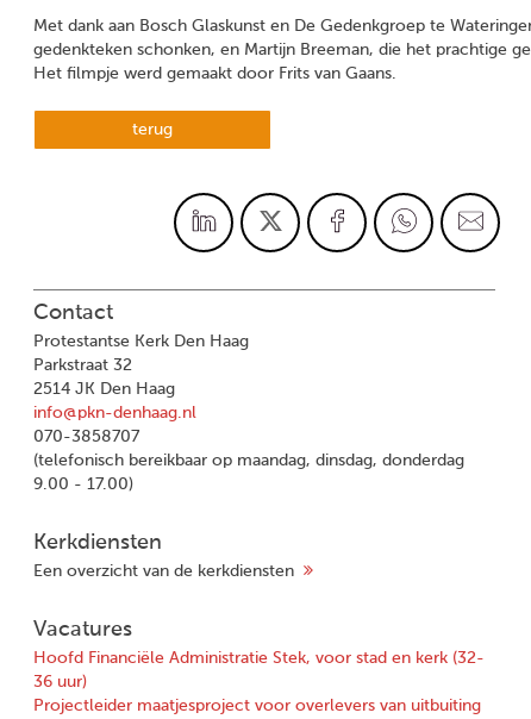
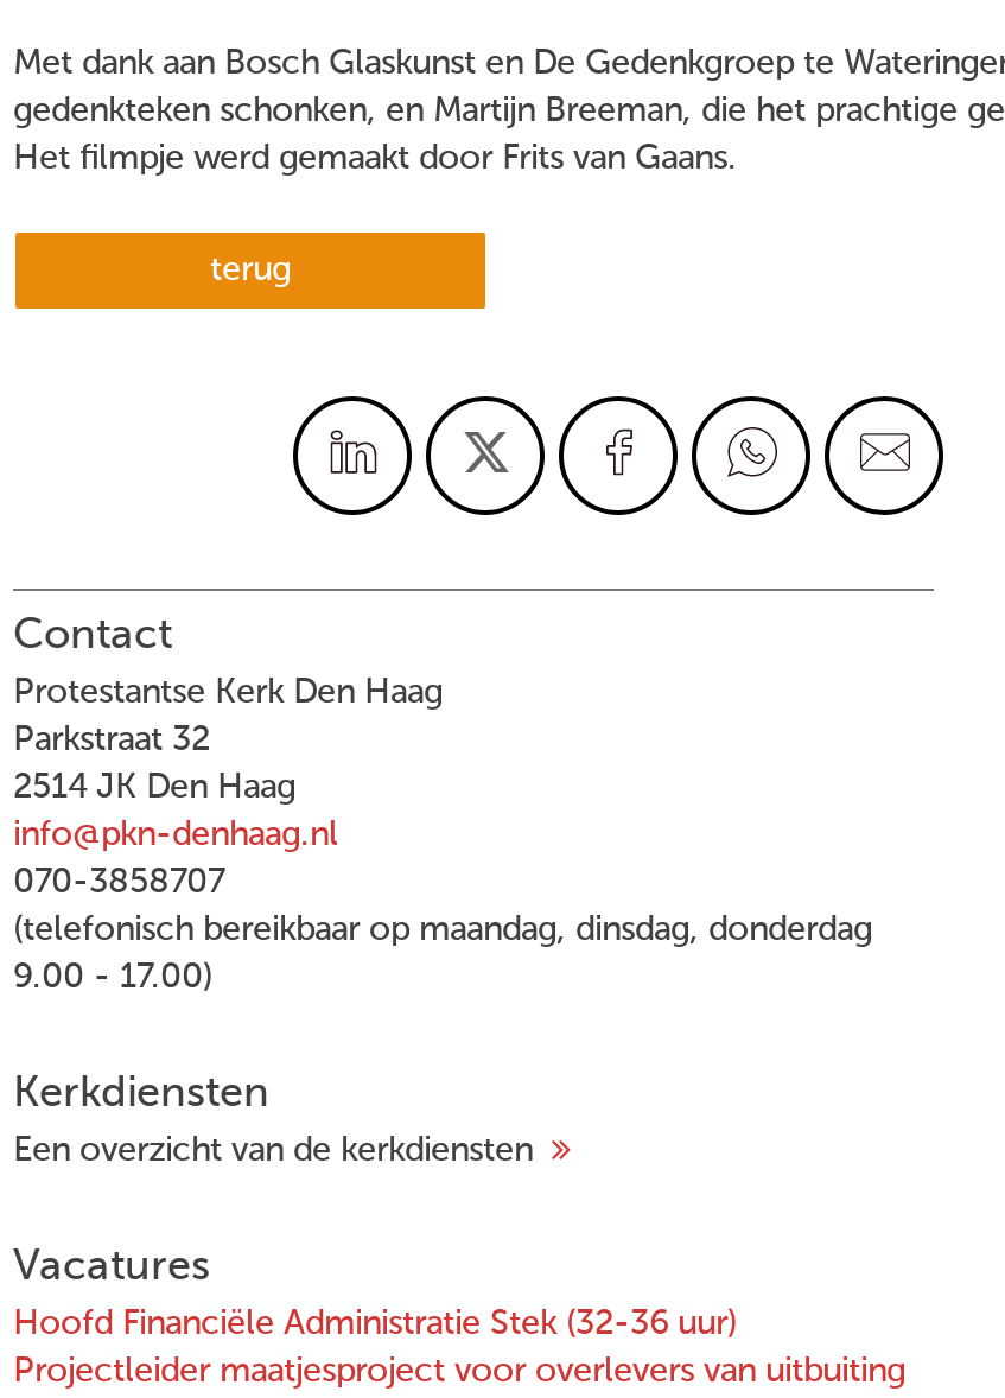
[33,650,485,690] Hoofd Financiële Administratie Stek, voor stad en kerk (32- | 36 uur) -> [13,1307,737,1341] Hoofd Financiële Administratie Stek (32-36 uur)

